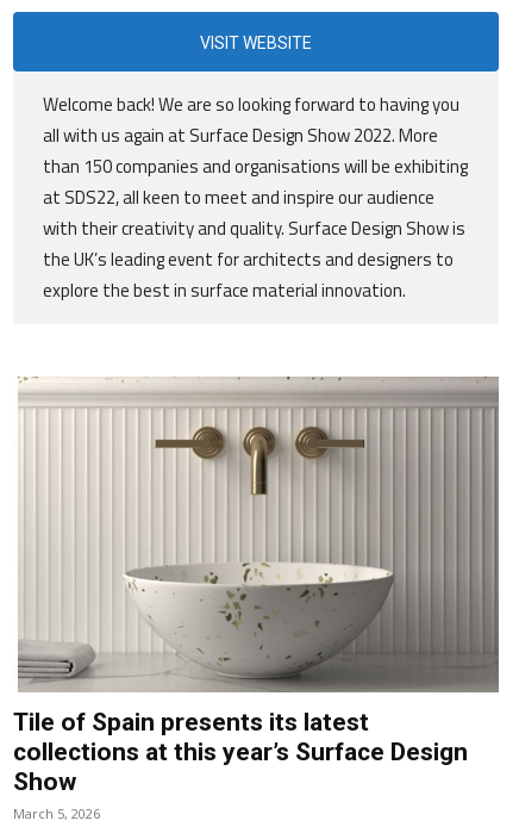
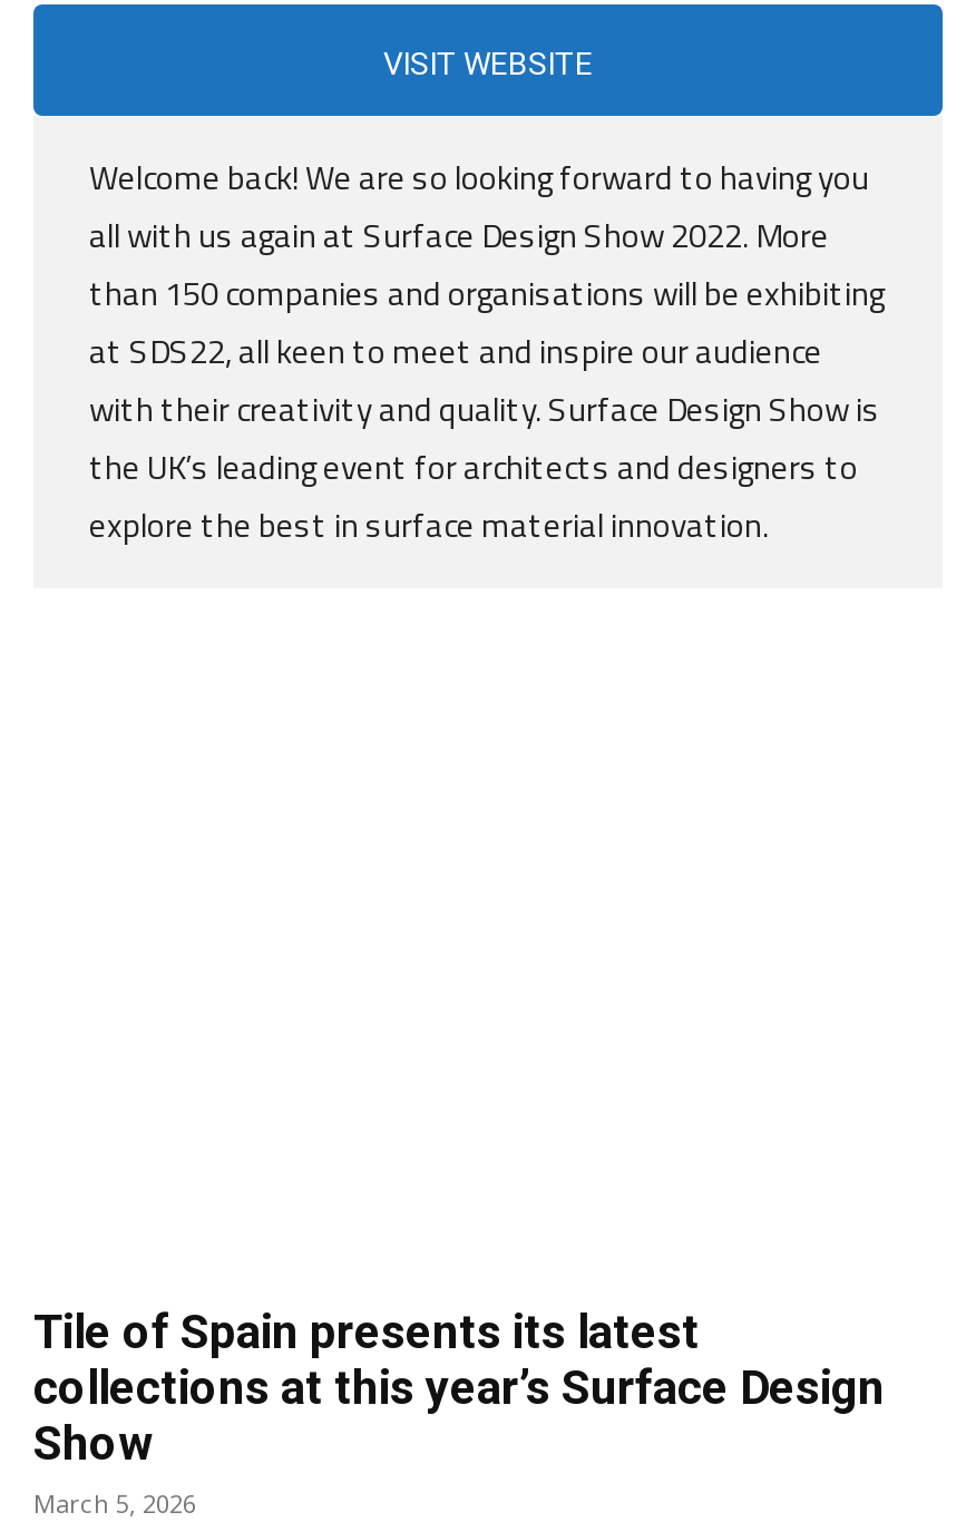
[17,375,500,694] [image] -> none

